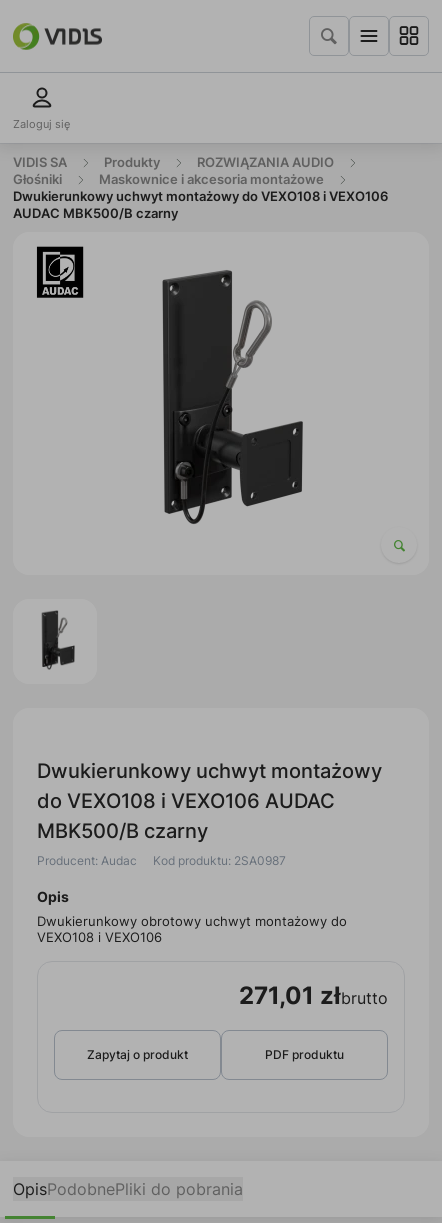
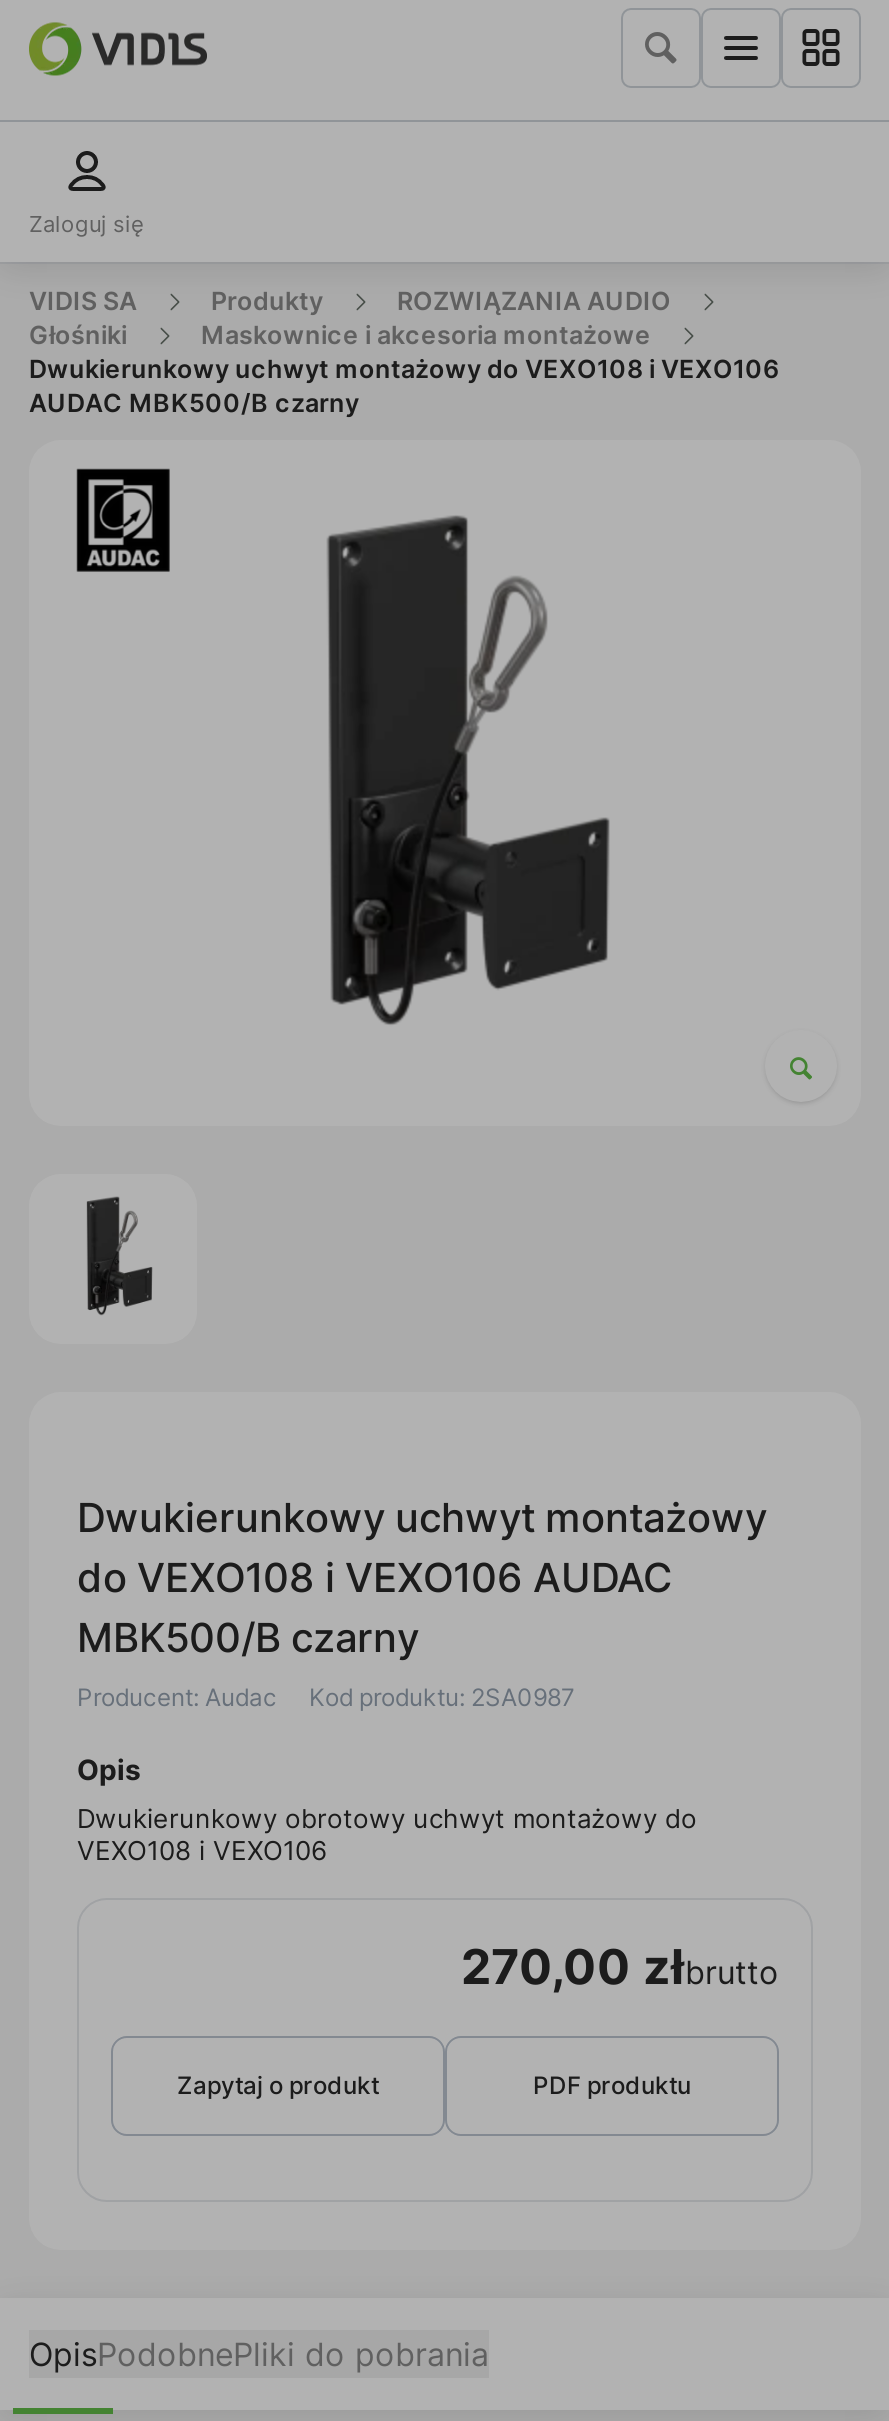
[239,981,388,1010] 271,01 złbrutto -> [461,1938,779,1996] 270,00 złbrutto

